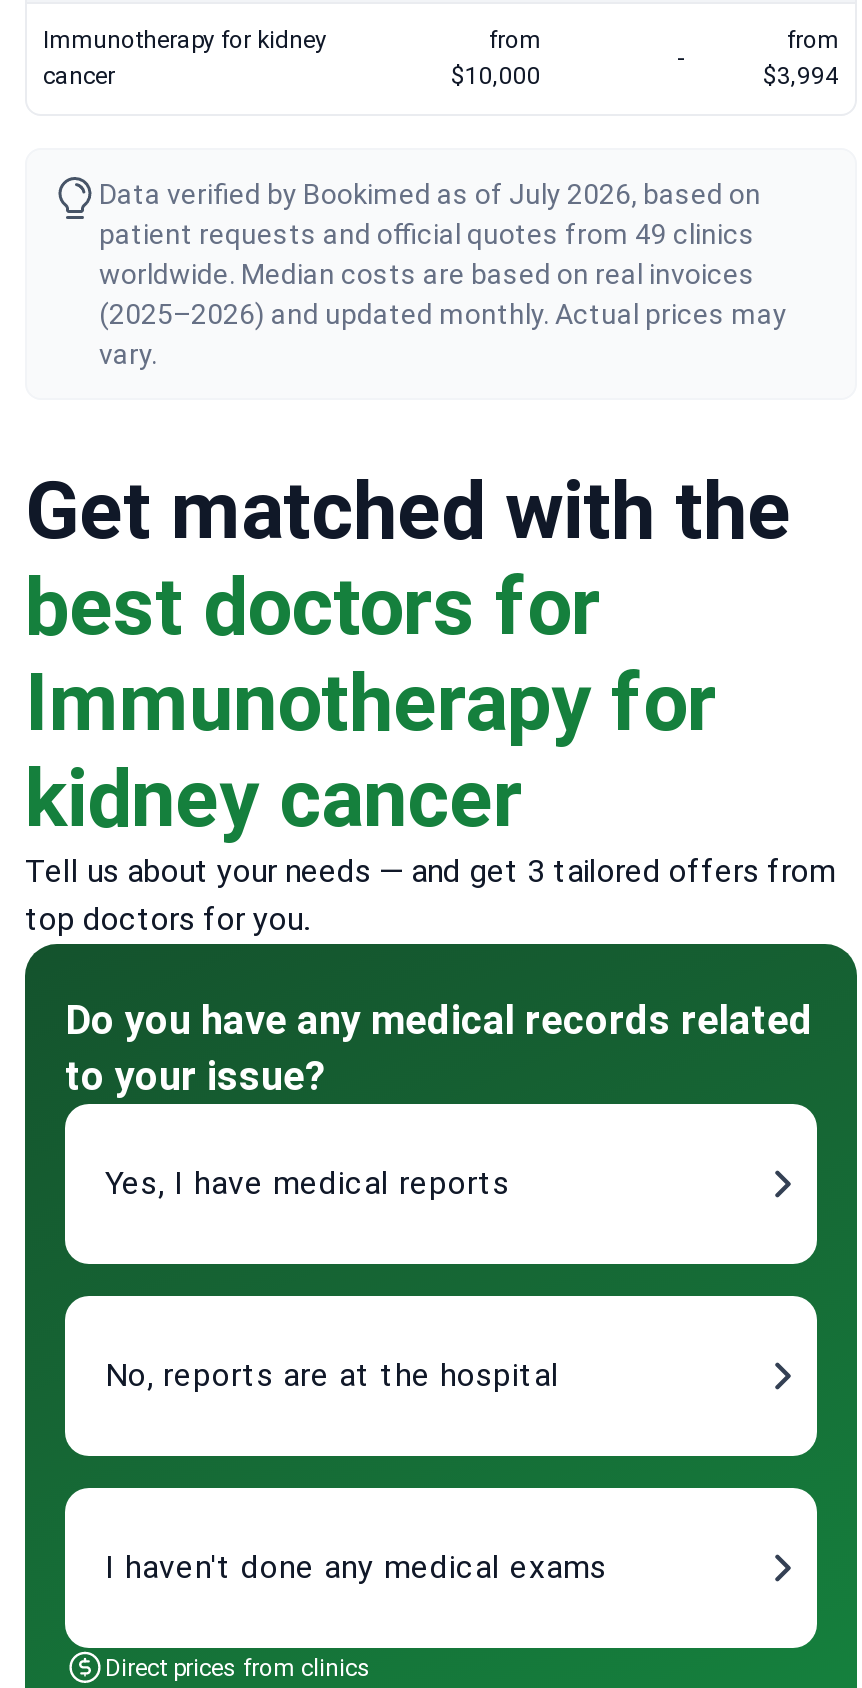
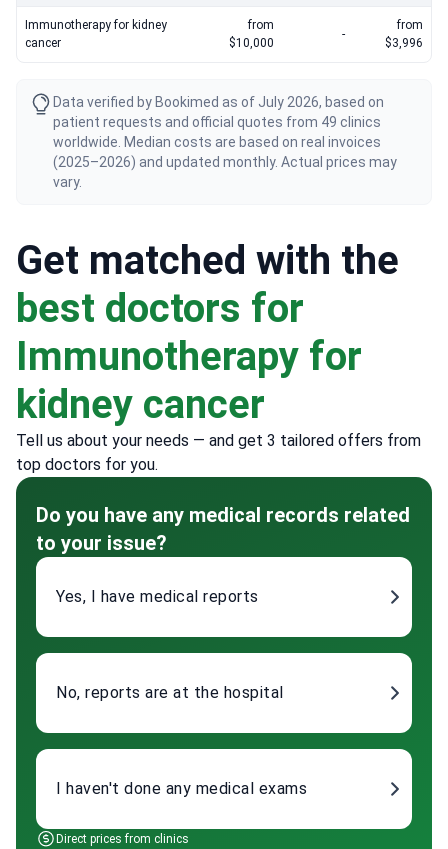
[763,62,839,90] $3,994 -> [385,36,423,50] $3,996

